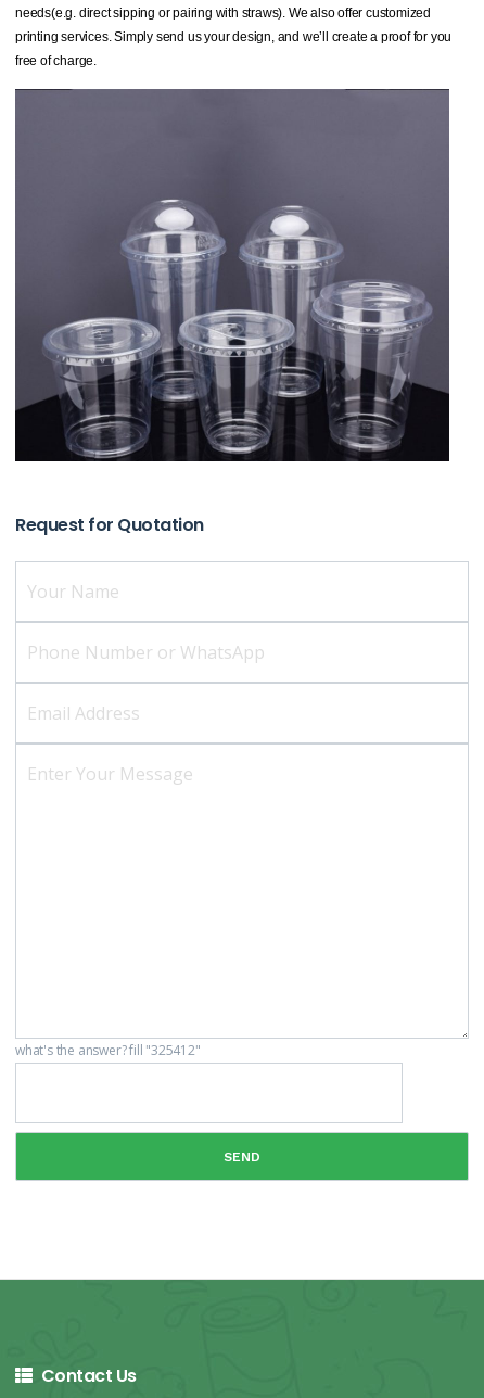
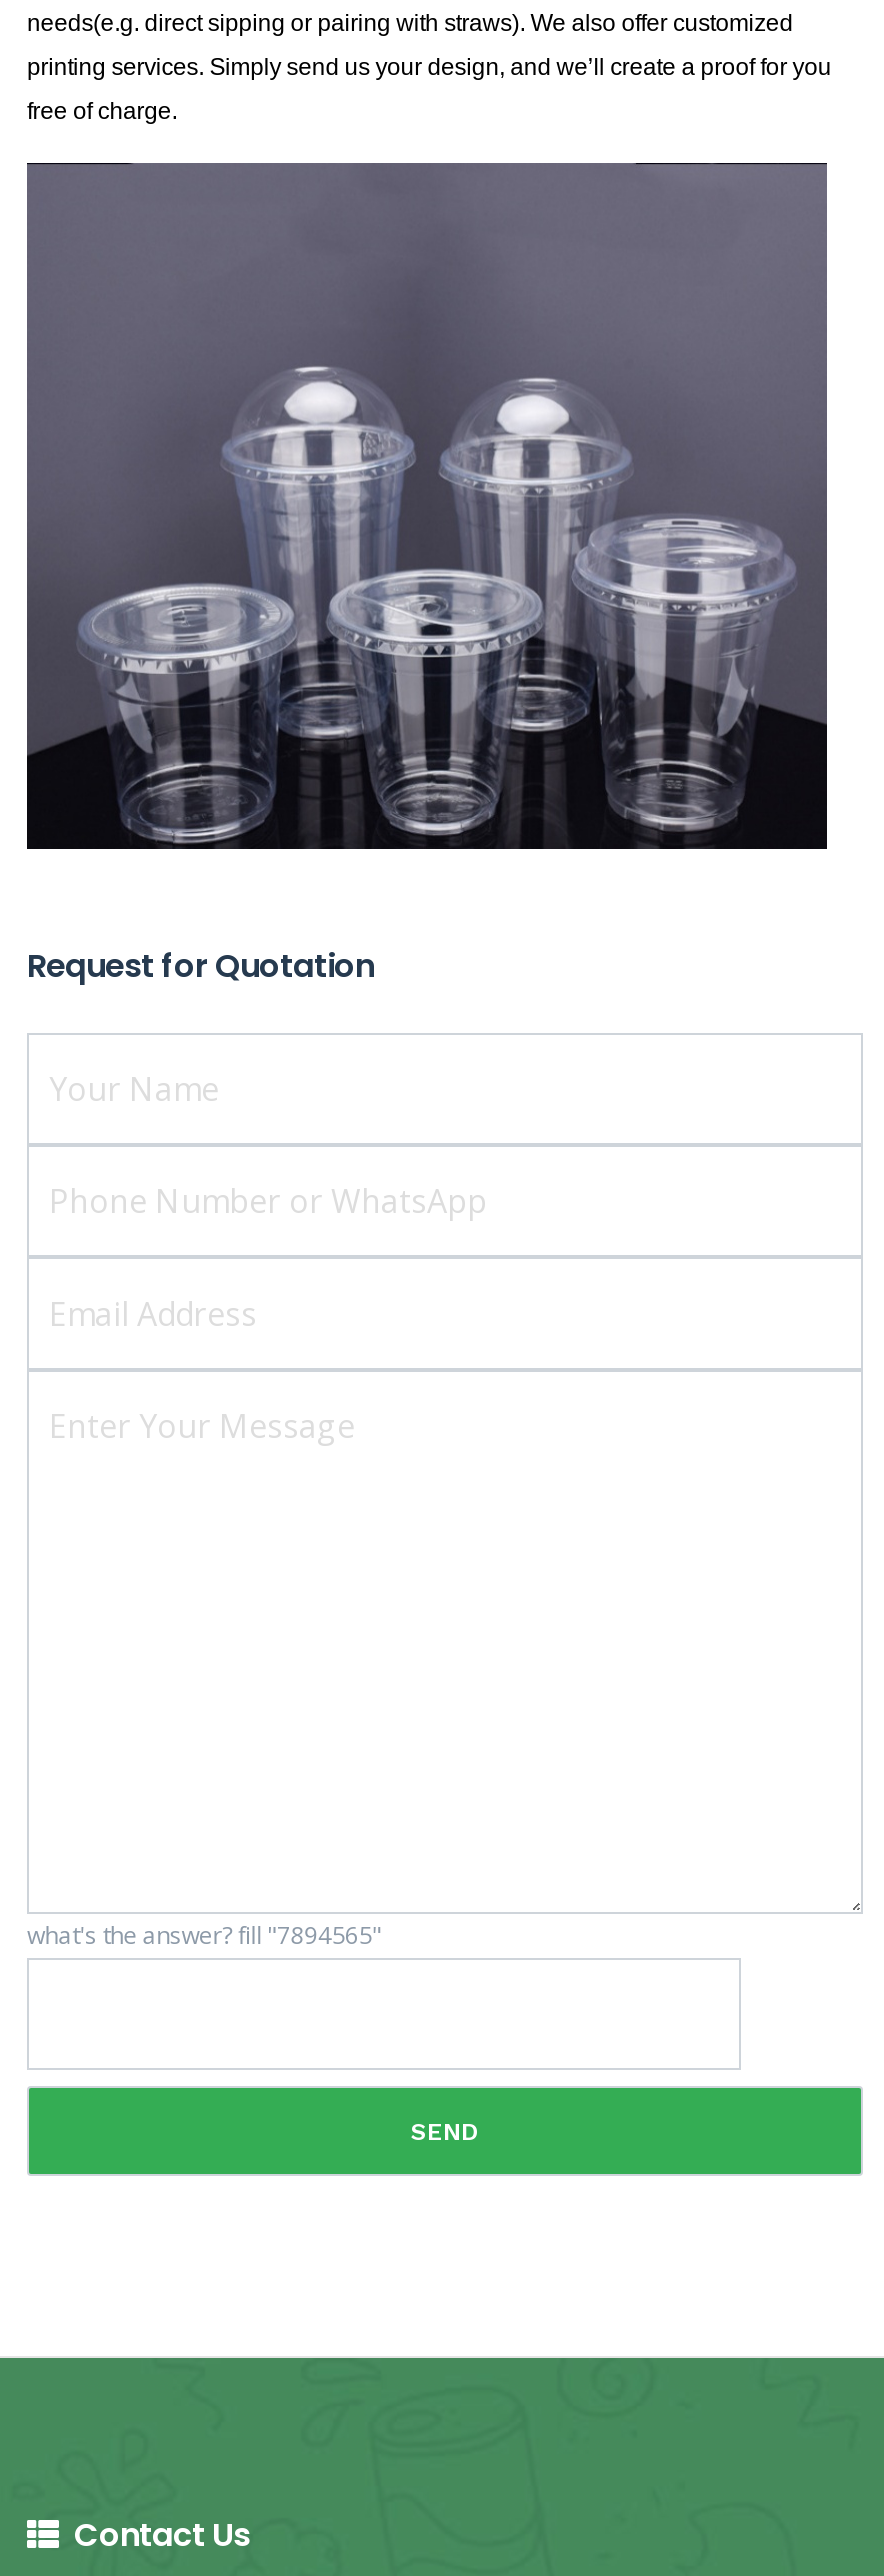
[15,1041,200,1059] what's the answer? fill "325412" -> [27,1917,382,1951] what's the answer? fill "7894565"

